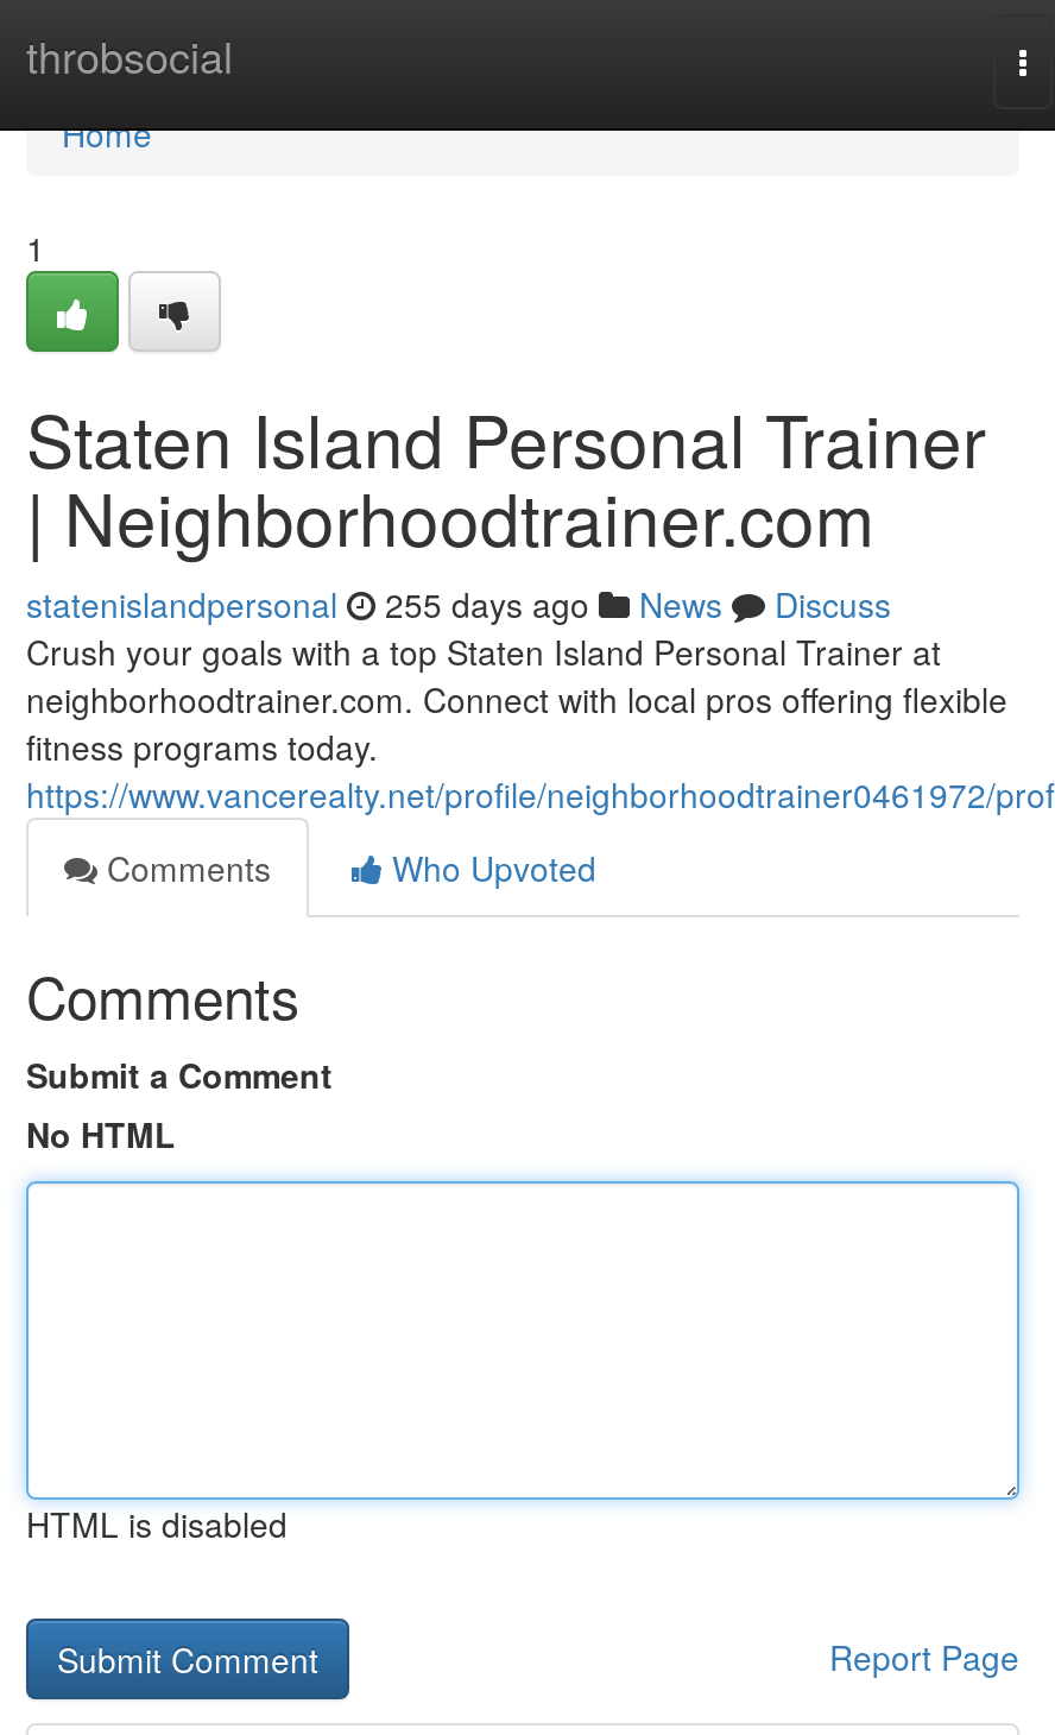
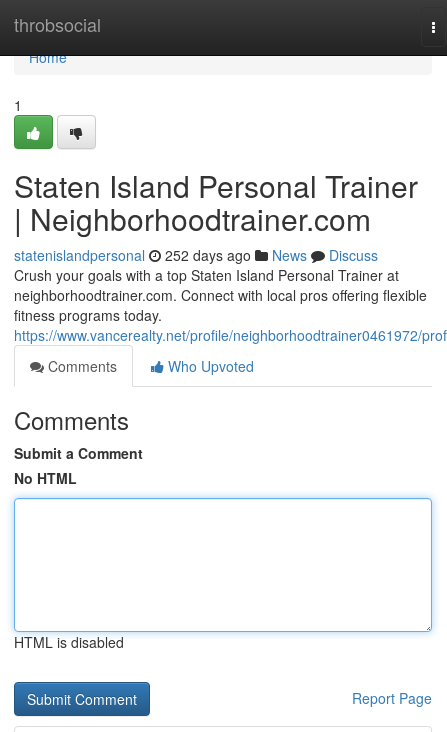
[26,580,891,627] statenislandpersonal 255 days ago News Discuss -> [14,245,378,265] statenislandpersonal 252 days ago News Discuss

